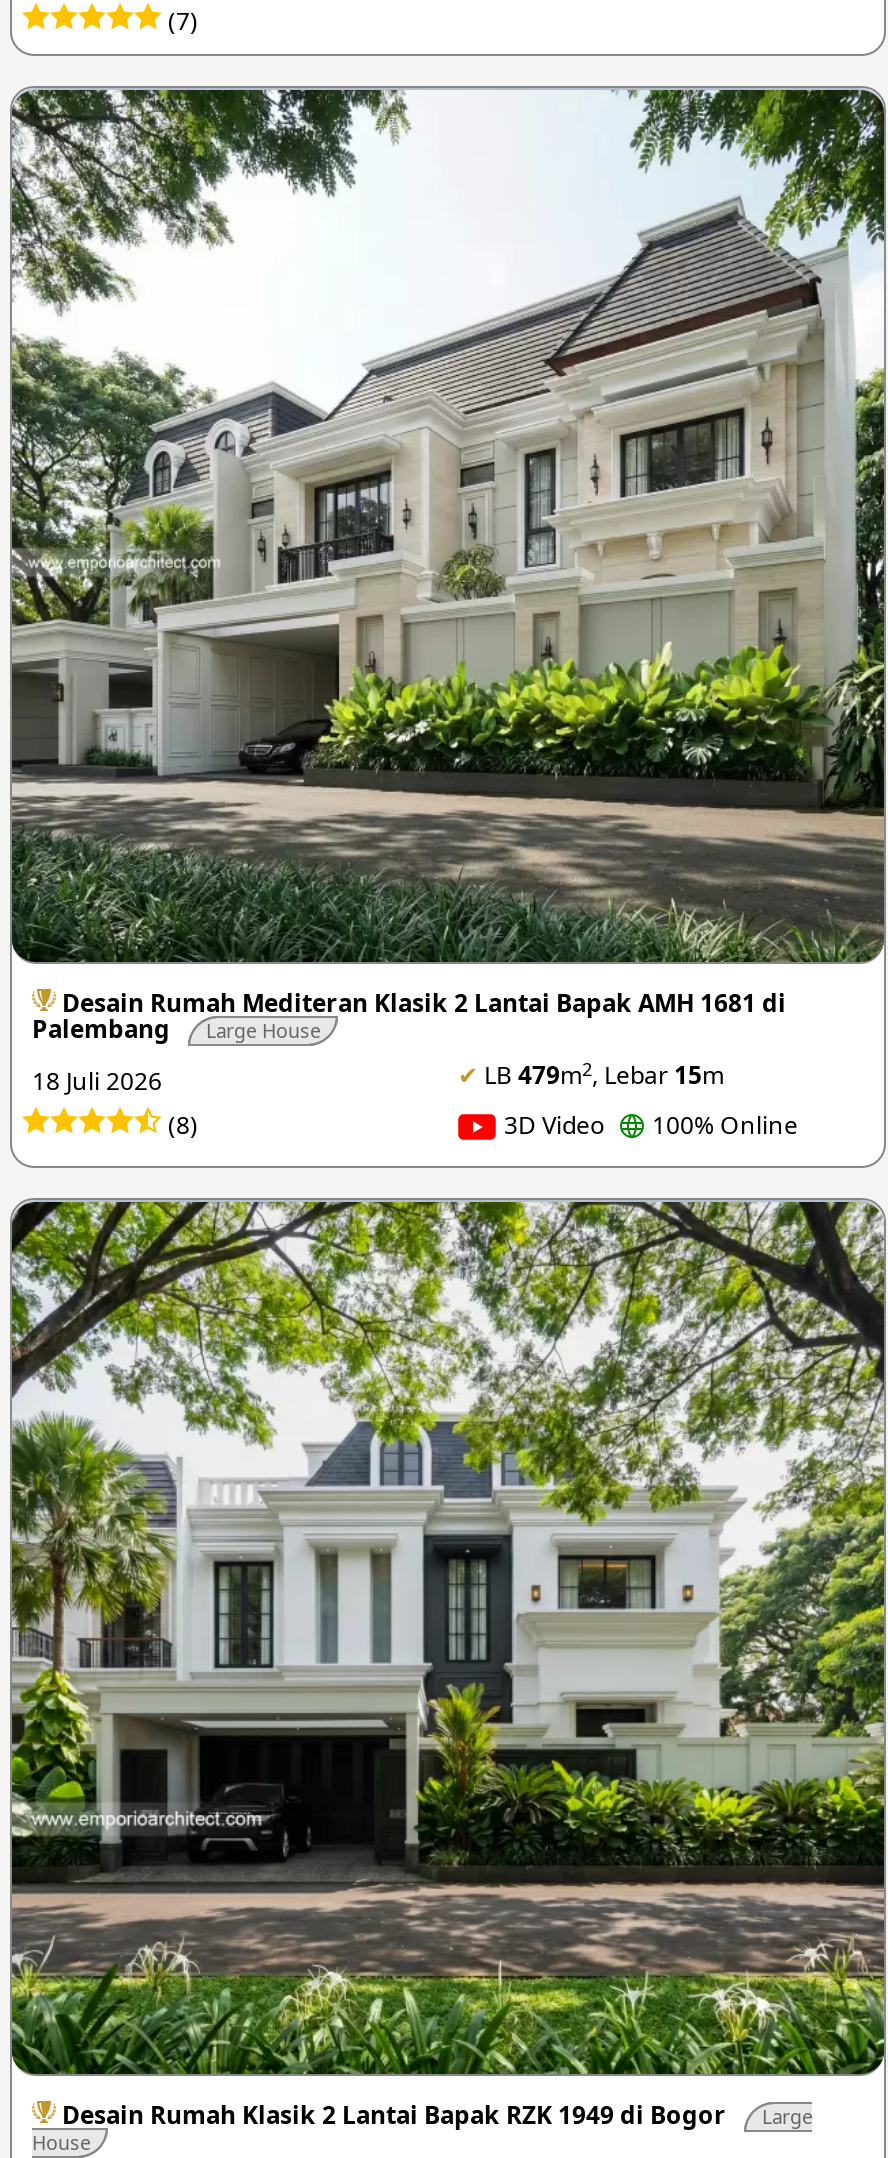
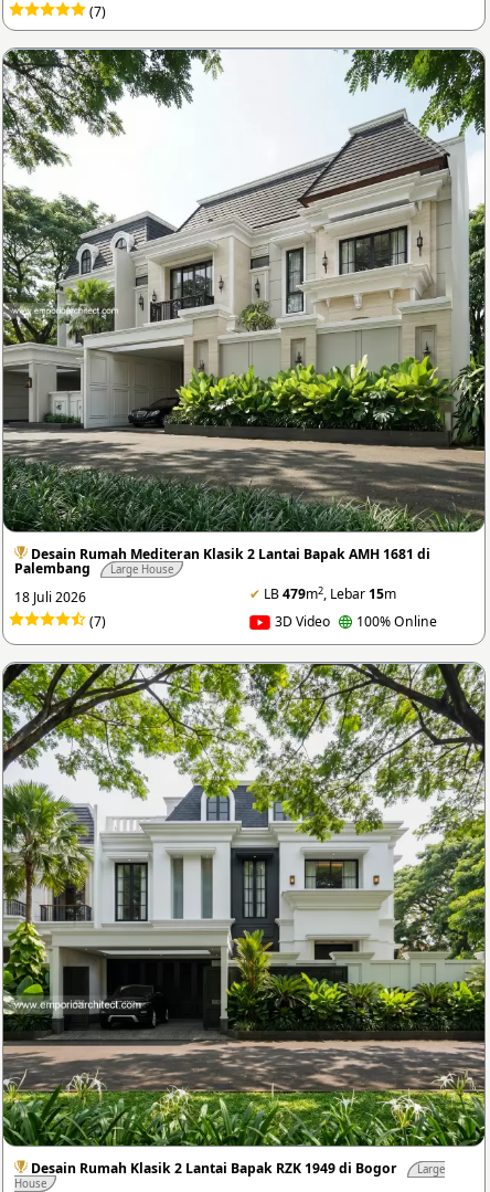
[162,1109,198,1143] (8) -> [86,612,106,631] (7)

